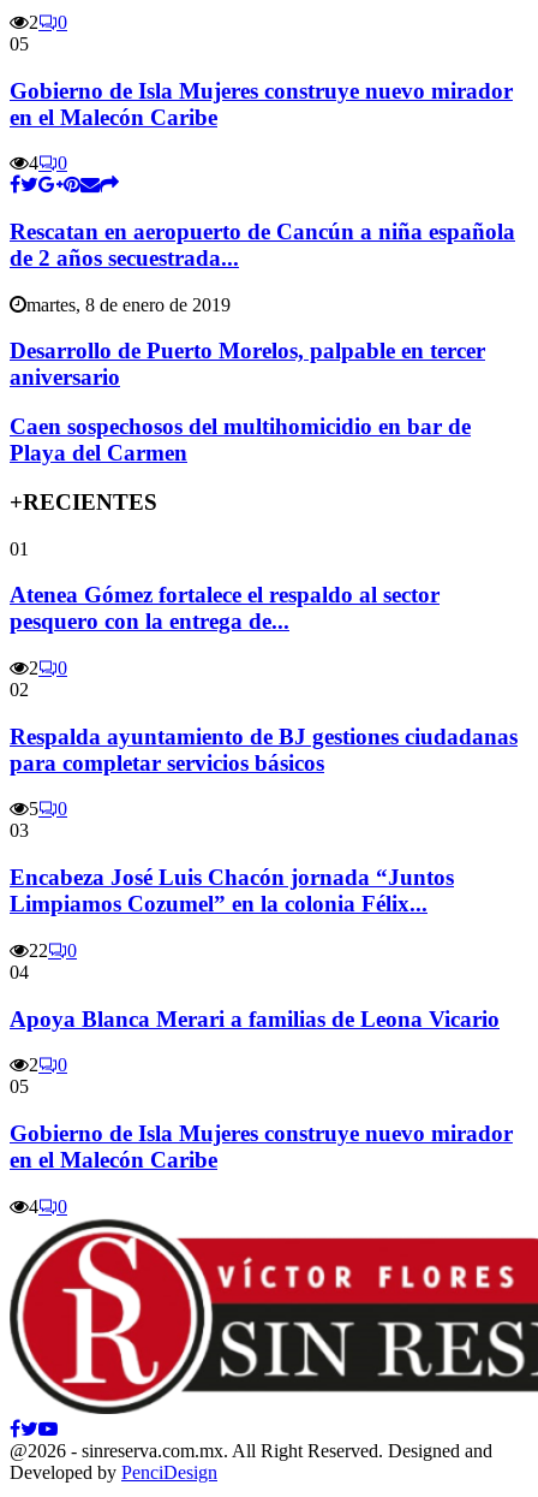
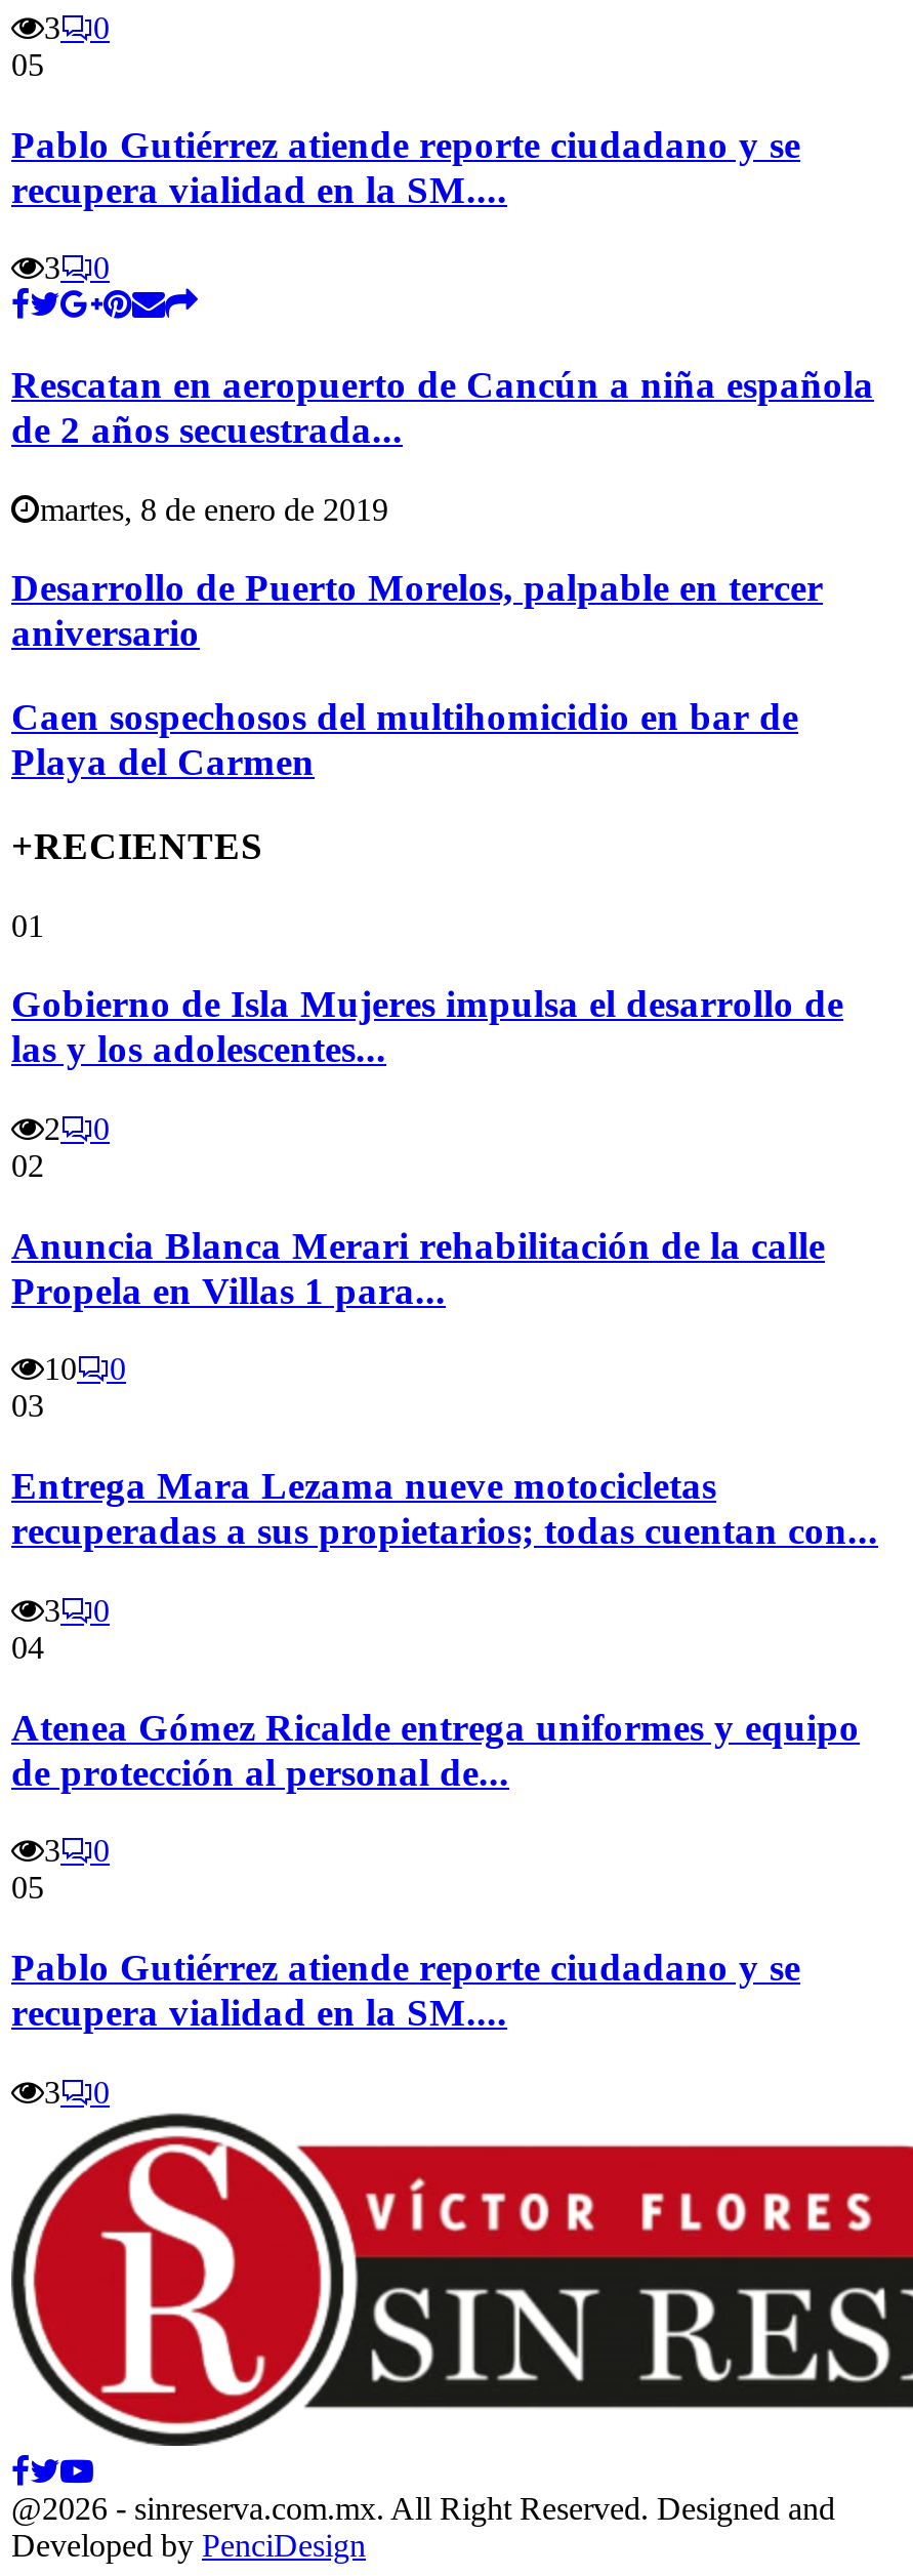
[29,12,38,32] 2 -> [44,10,60,45] 3
[10,78,513,129] Gobierno de Isla Mujeres construye nuevo mirador | en el Malecón Caribe -> [11,122,800,210] Pablo Gutiérrez atiende reporte ciudadano y se | recupera vialidad en la SM....
[29,153,38,174] 4 -> [44,251,60,286] 3
[10,582,440,634] Atenea Gómez fortalece el respaldo al sector | pesquero con la entrega de... -> [11,983,843,1071] Gobierno de Isla Mujeres impulsa el desarrollo de | las y los adolescentes...
[10,723,518,775] Respalda ayuntamiento de BJ gestiones ciudadanas | para completar servicios básicos -> [11,1223,825,1311] Anuncia Blanca Merari rehabilitación de la calle | Propela en Villas 1 para...
[29,799,38,819] 5 -> [44,1352,77,1387] 10
[10,865,454,916] Encabeza José Luis Chacón jornada “Juntos | Limpiamos Cozumel” en la colonia Félix... -> [11,1464,878,1552] Entrega Mara Lezama nueve motocicletas | recuperadas a sus propietarios; todas cuentan con...
[29,940,48,961] 22 -> [44,1593,60,1628] 3
[10,1006,500,1031] Apoya Blanca Merari a familias de Leona Vicario -> [11,1705,860,1793] Atenea Gómez Ricalde entrega uniformes y equipo | de protección al personal de...
[29,1055,38,1075] 2 -> [44,1833,60,1868] 3
[10,1121,513,1172] Gobierno de Isla Mujeres construye nuevo mirador | en el Malecón Caribe -> [11,1946,800,2034] Pablo Gutiérrez atiende reporte ciudadano y se | recupera vialidad en la SM....
[29,1196,38,1217] 4 -> [44,2074,60,2109] 3

